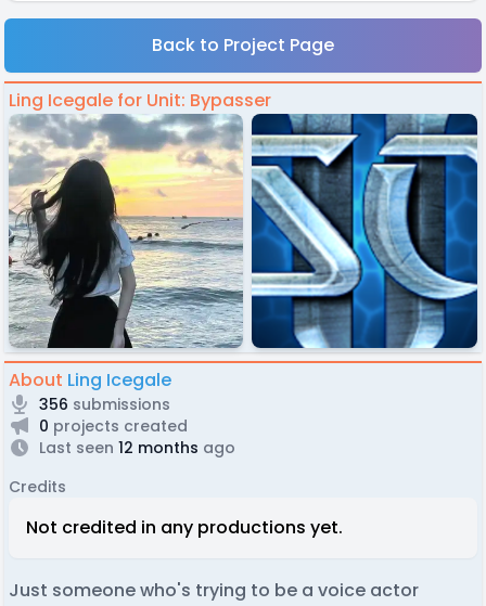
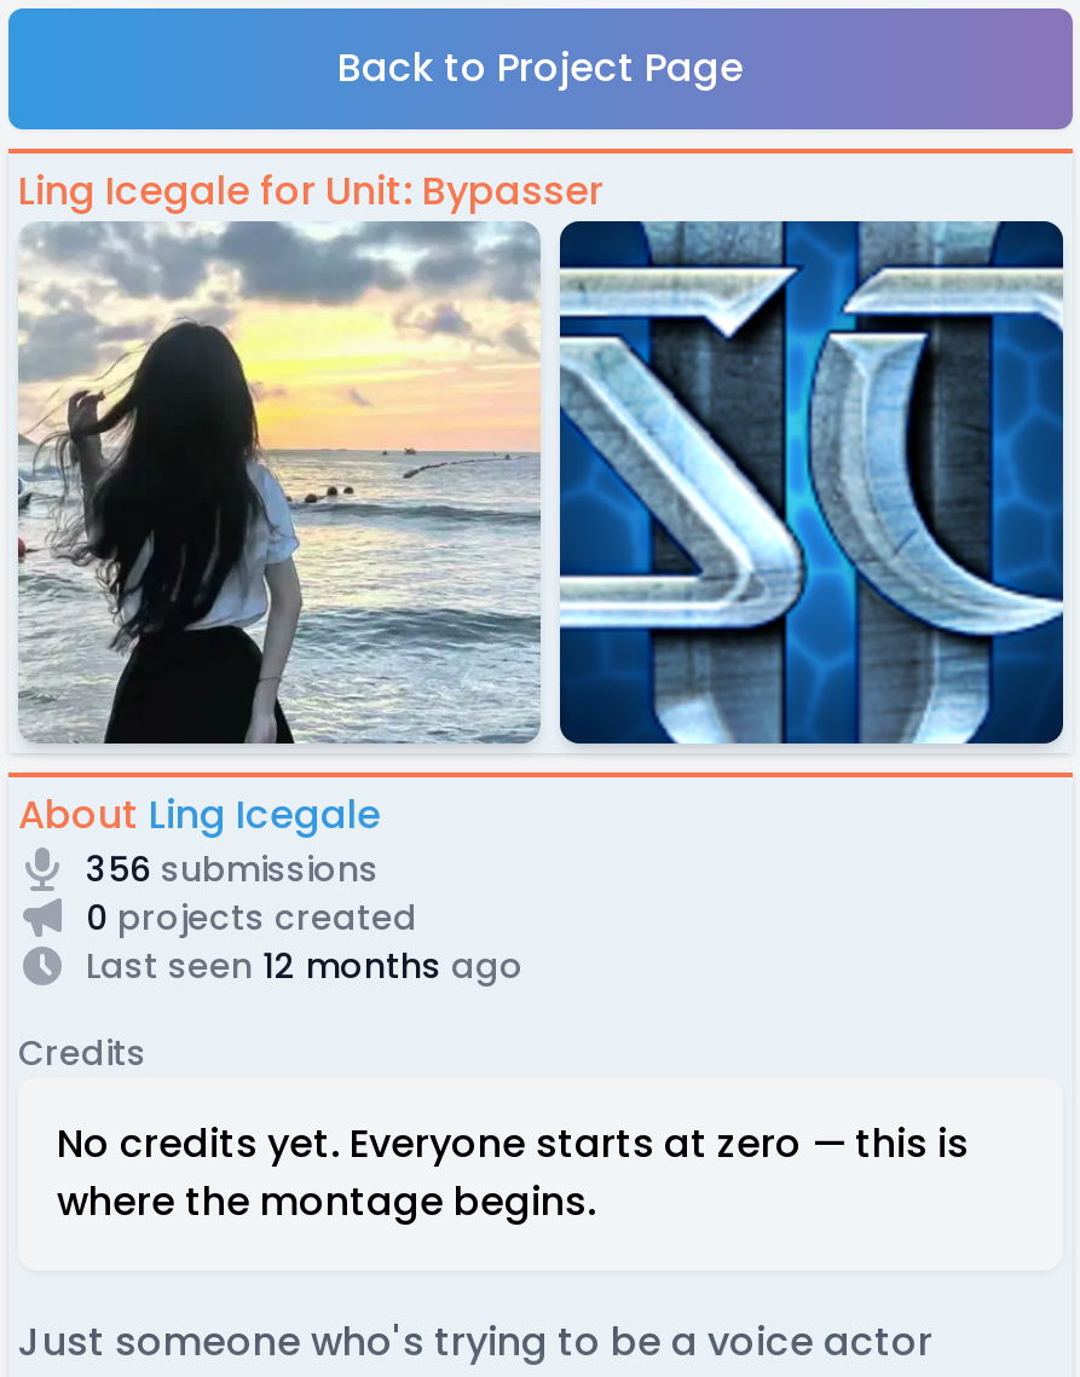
[26,515,343,540] Not credited in any productions yet. -> [57,1116,969,1230] No credits yet. Everyone starts at zero — this is | where the montage begins.

